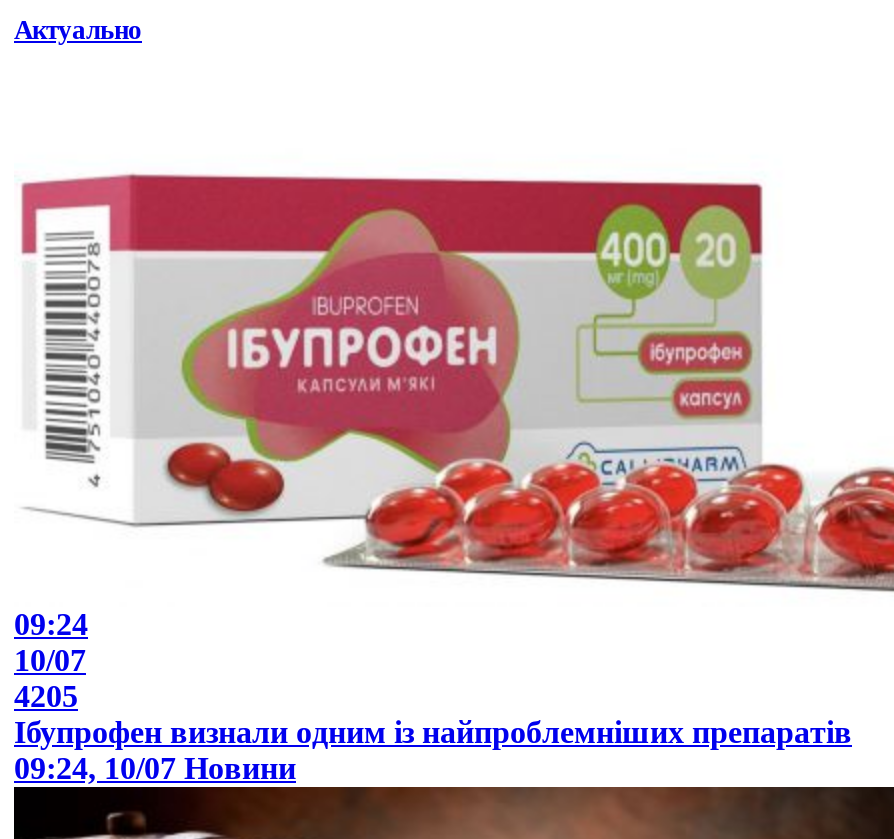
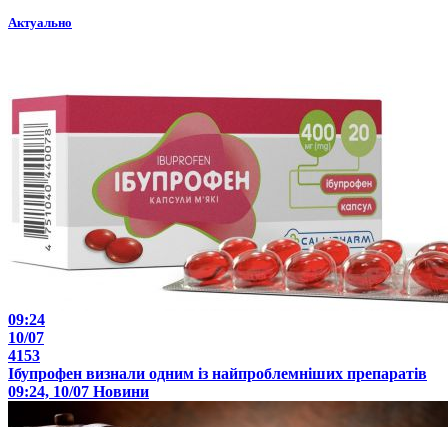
[14,680,78,714] 4205 -> [8,347,40,364] 4153

